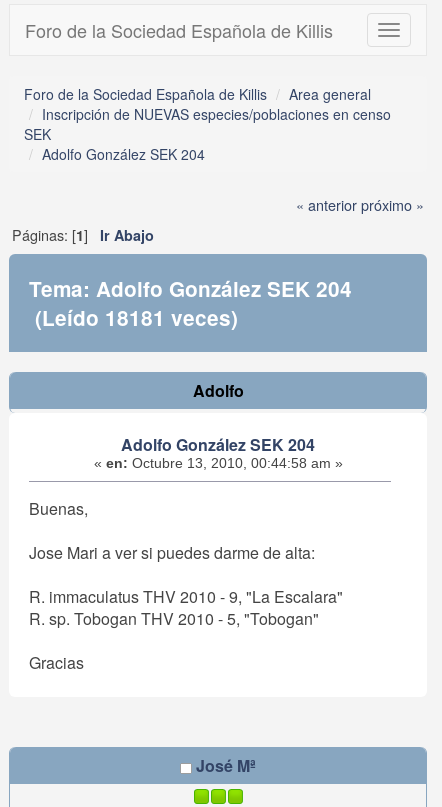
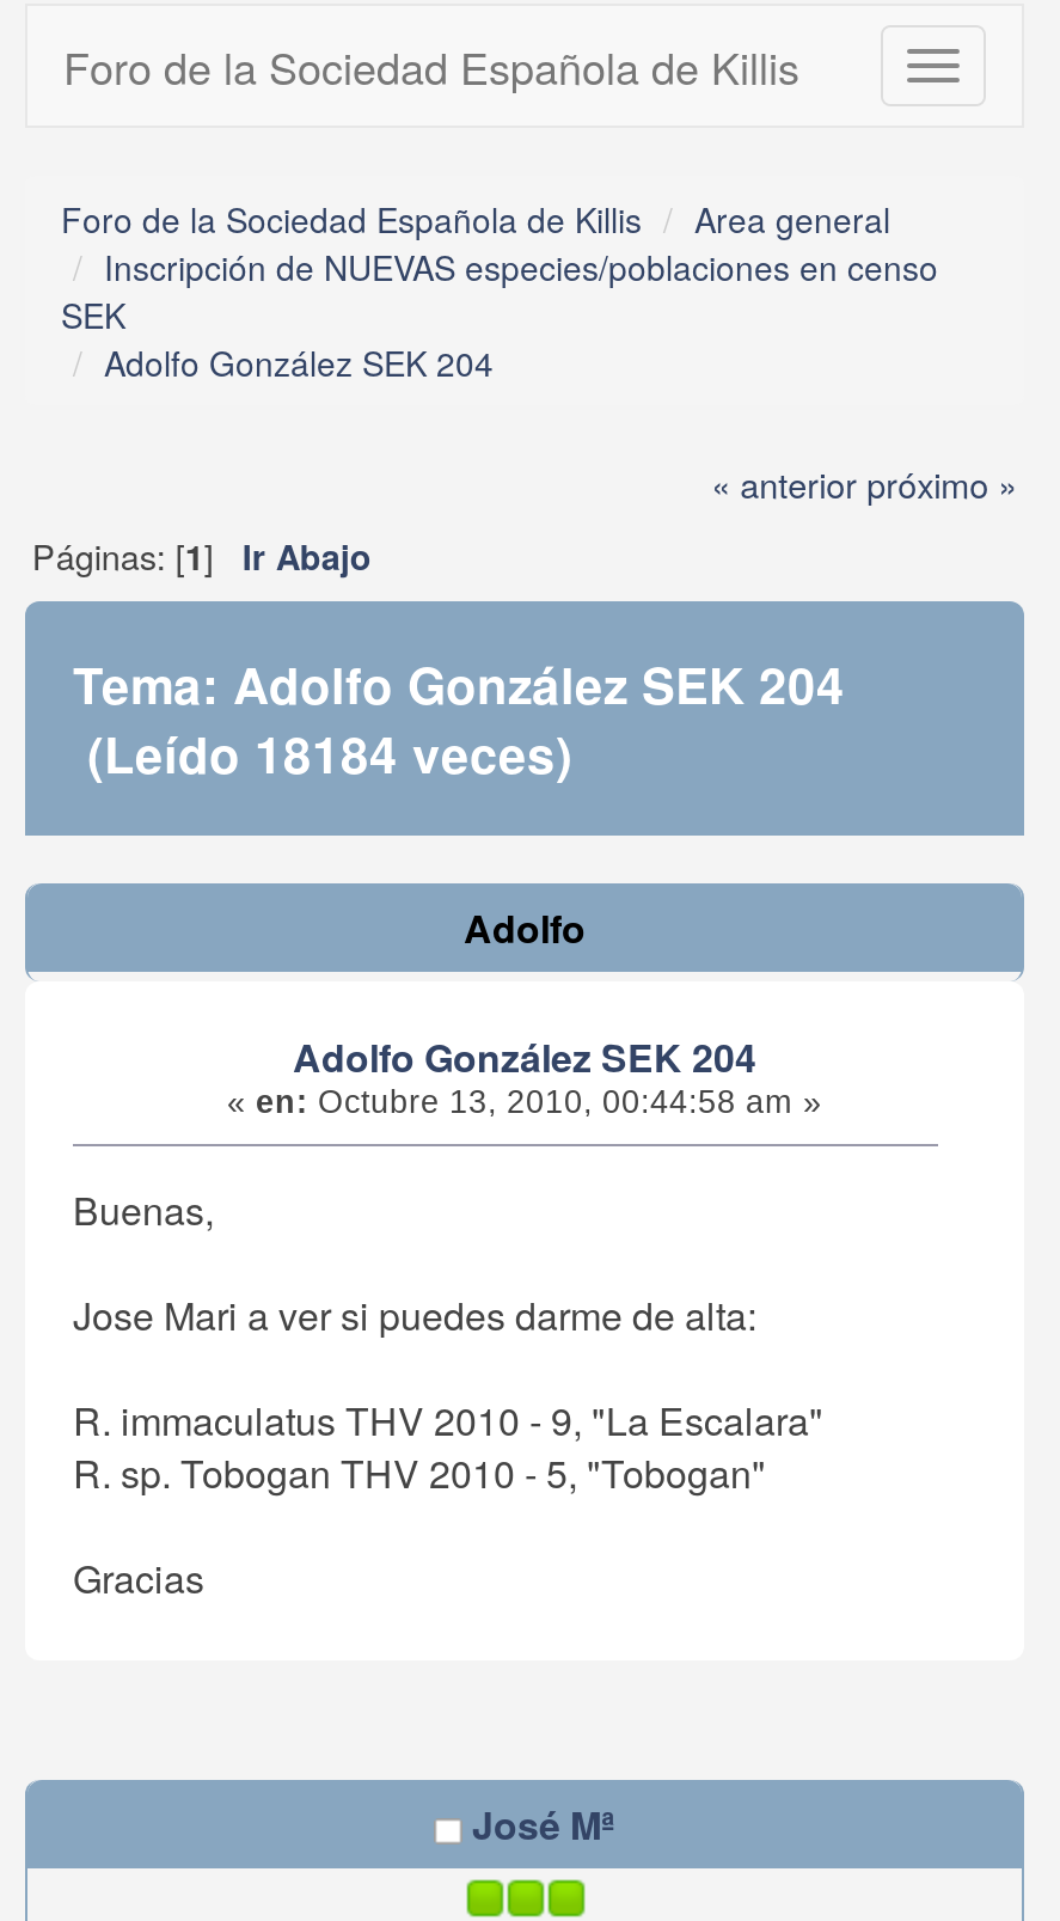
[29,303,238,332] (Leído 18181 veces) -> [73,719,572,788] (Leído 18184 veces)

